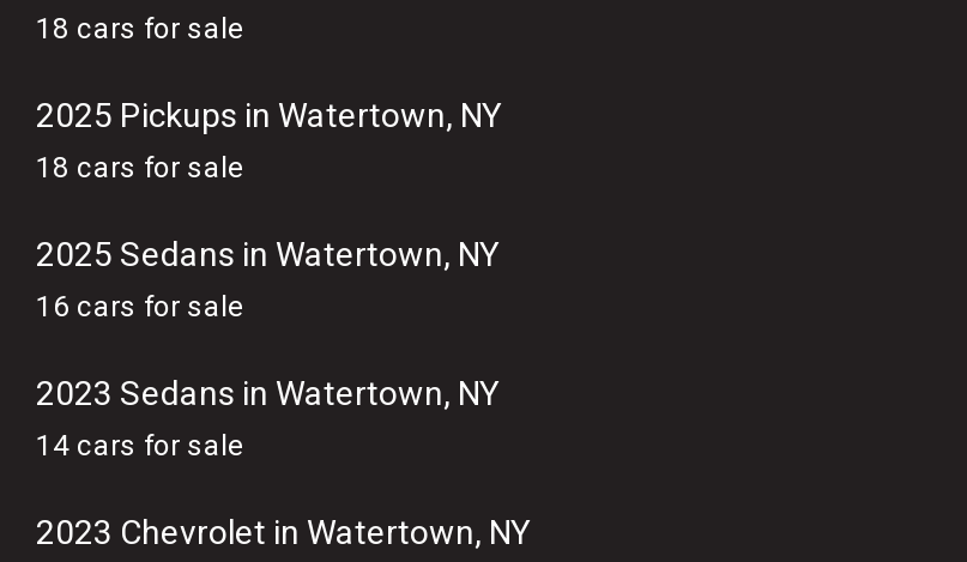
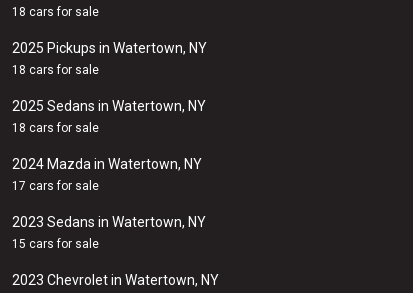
[36,290,244,324] 16 cars for sale -> [12,121,202,193] 18 cars for sale | 2024 Mazda in Watertown, NY | 17 cars for sale
[36,429,244,463] 14 cars for sale -> [12,237,99,251] 15 cars for sale

